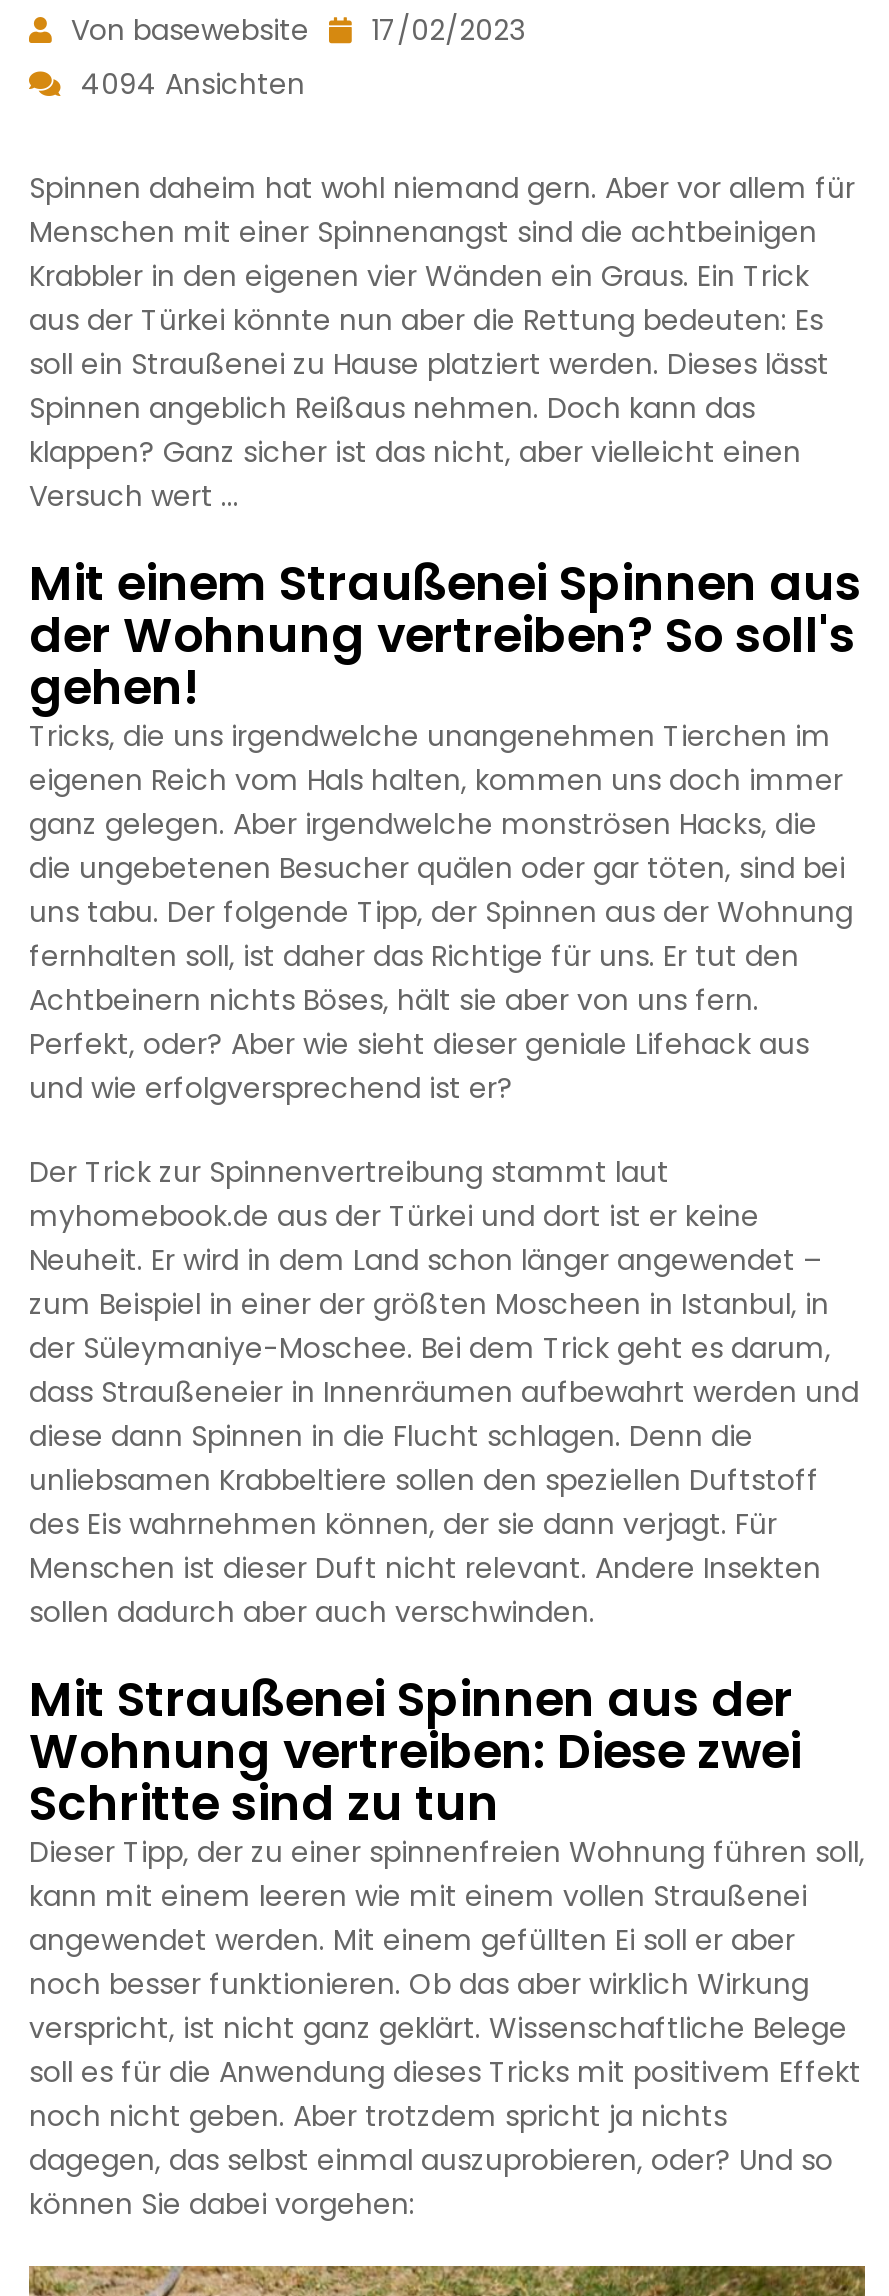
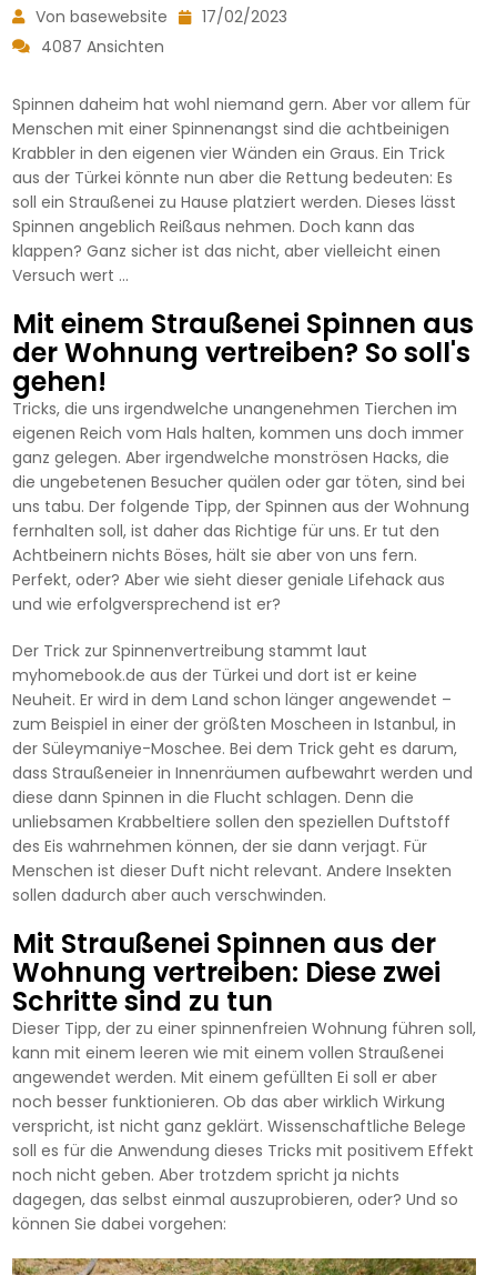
[81,64,305,104] 4094 Ansichten -> [41,35,164,58] 4087 Ansichten

